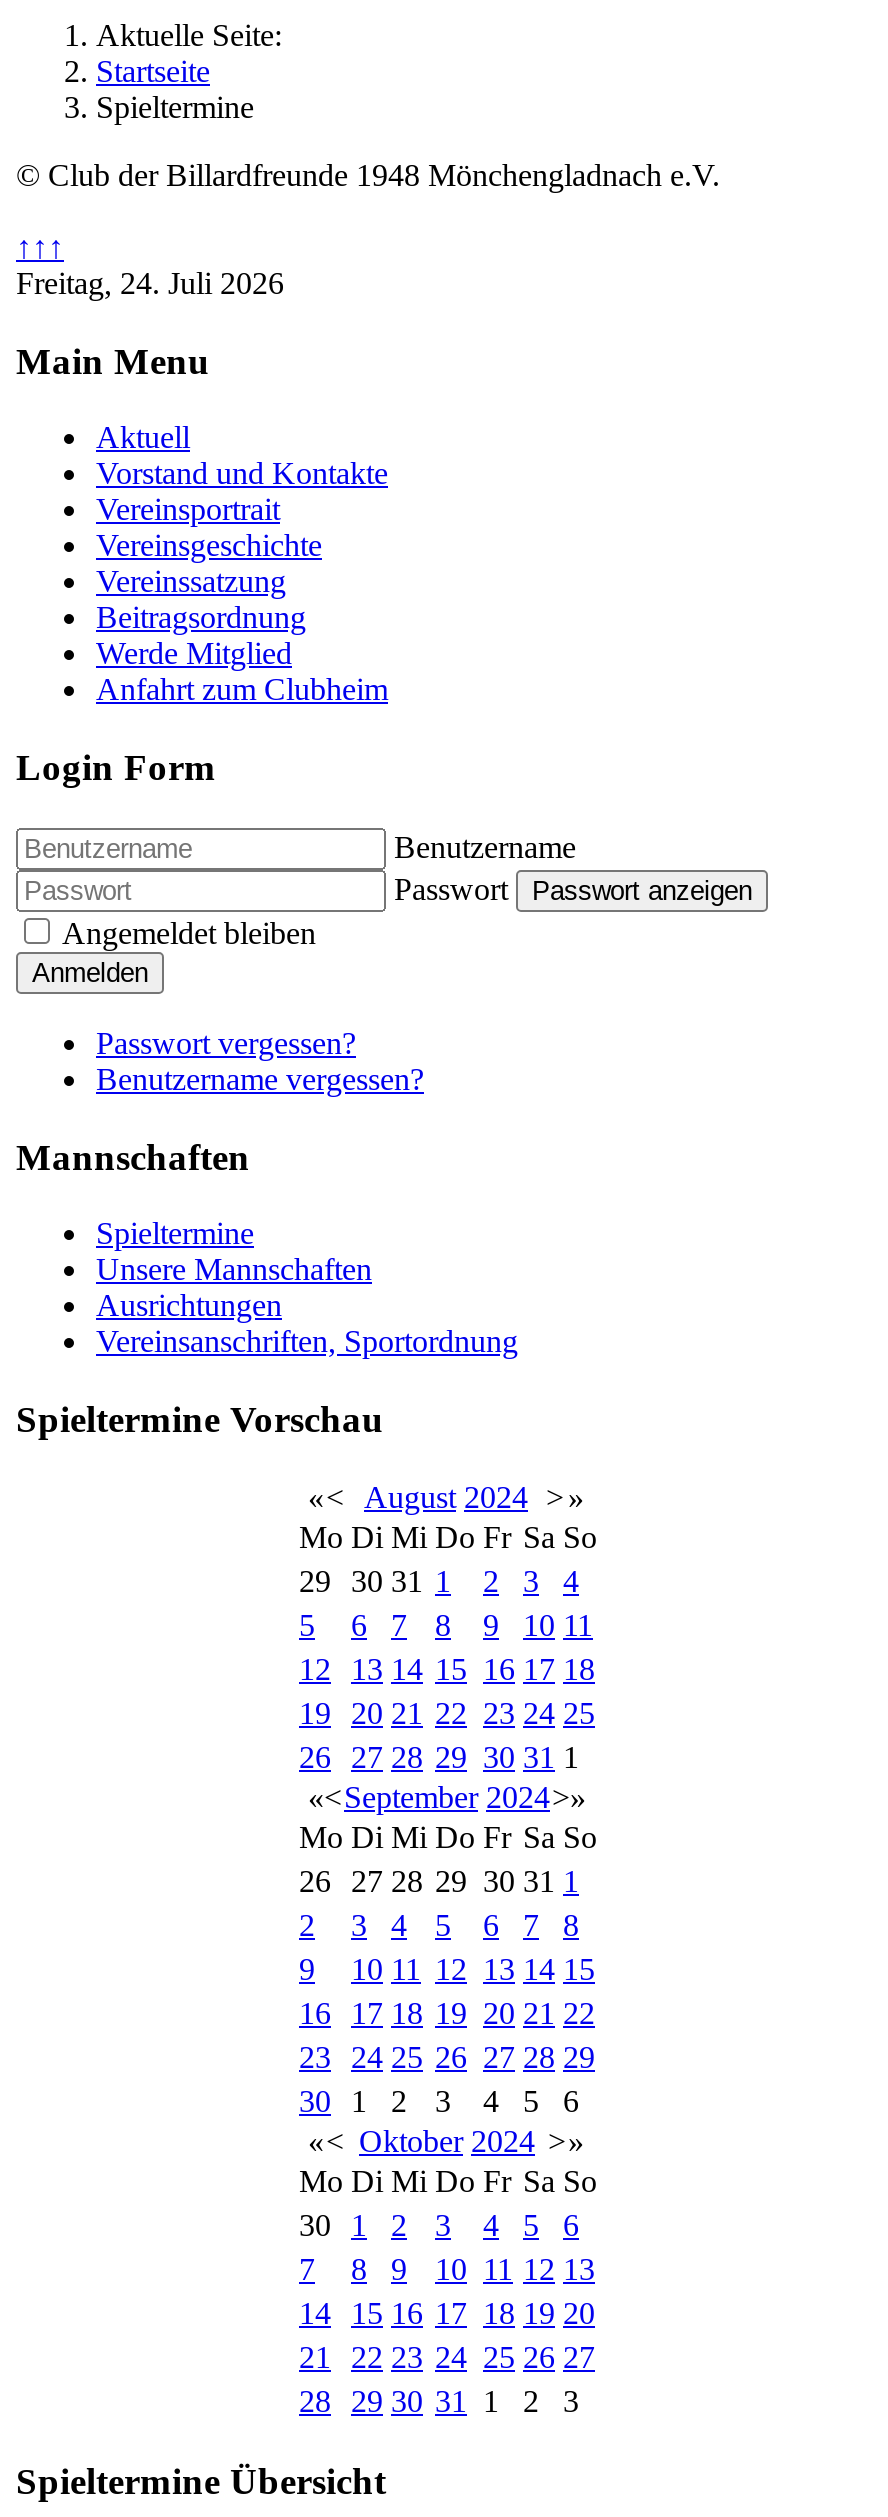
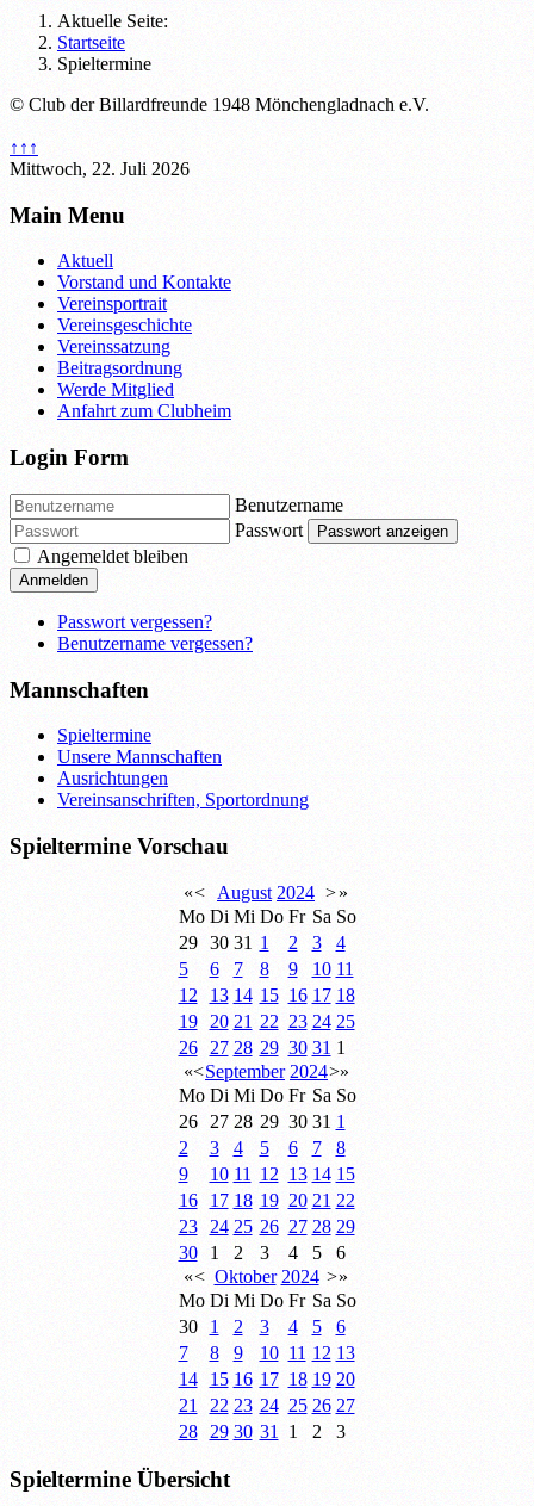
[16,266,284,300] Freitag, 24. Juli 2026 -> [10,159,190,179] Mittwoch, 22. Juli 2026

